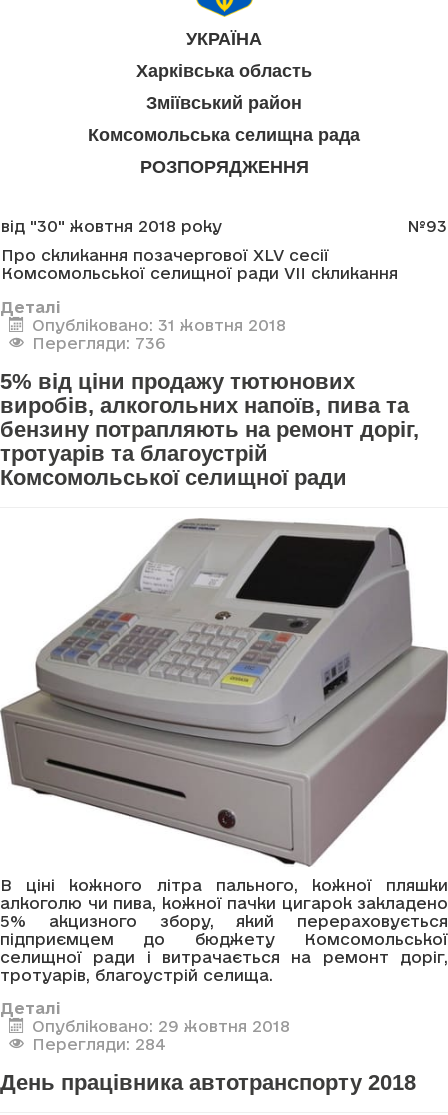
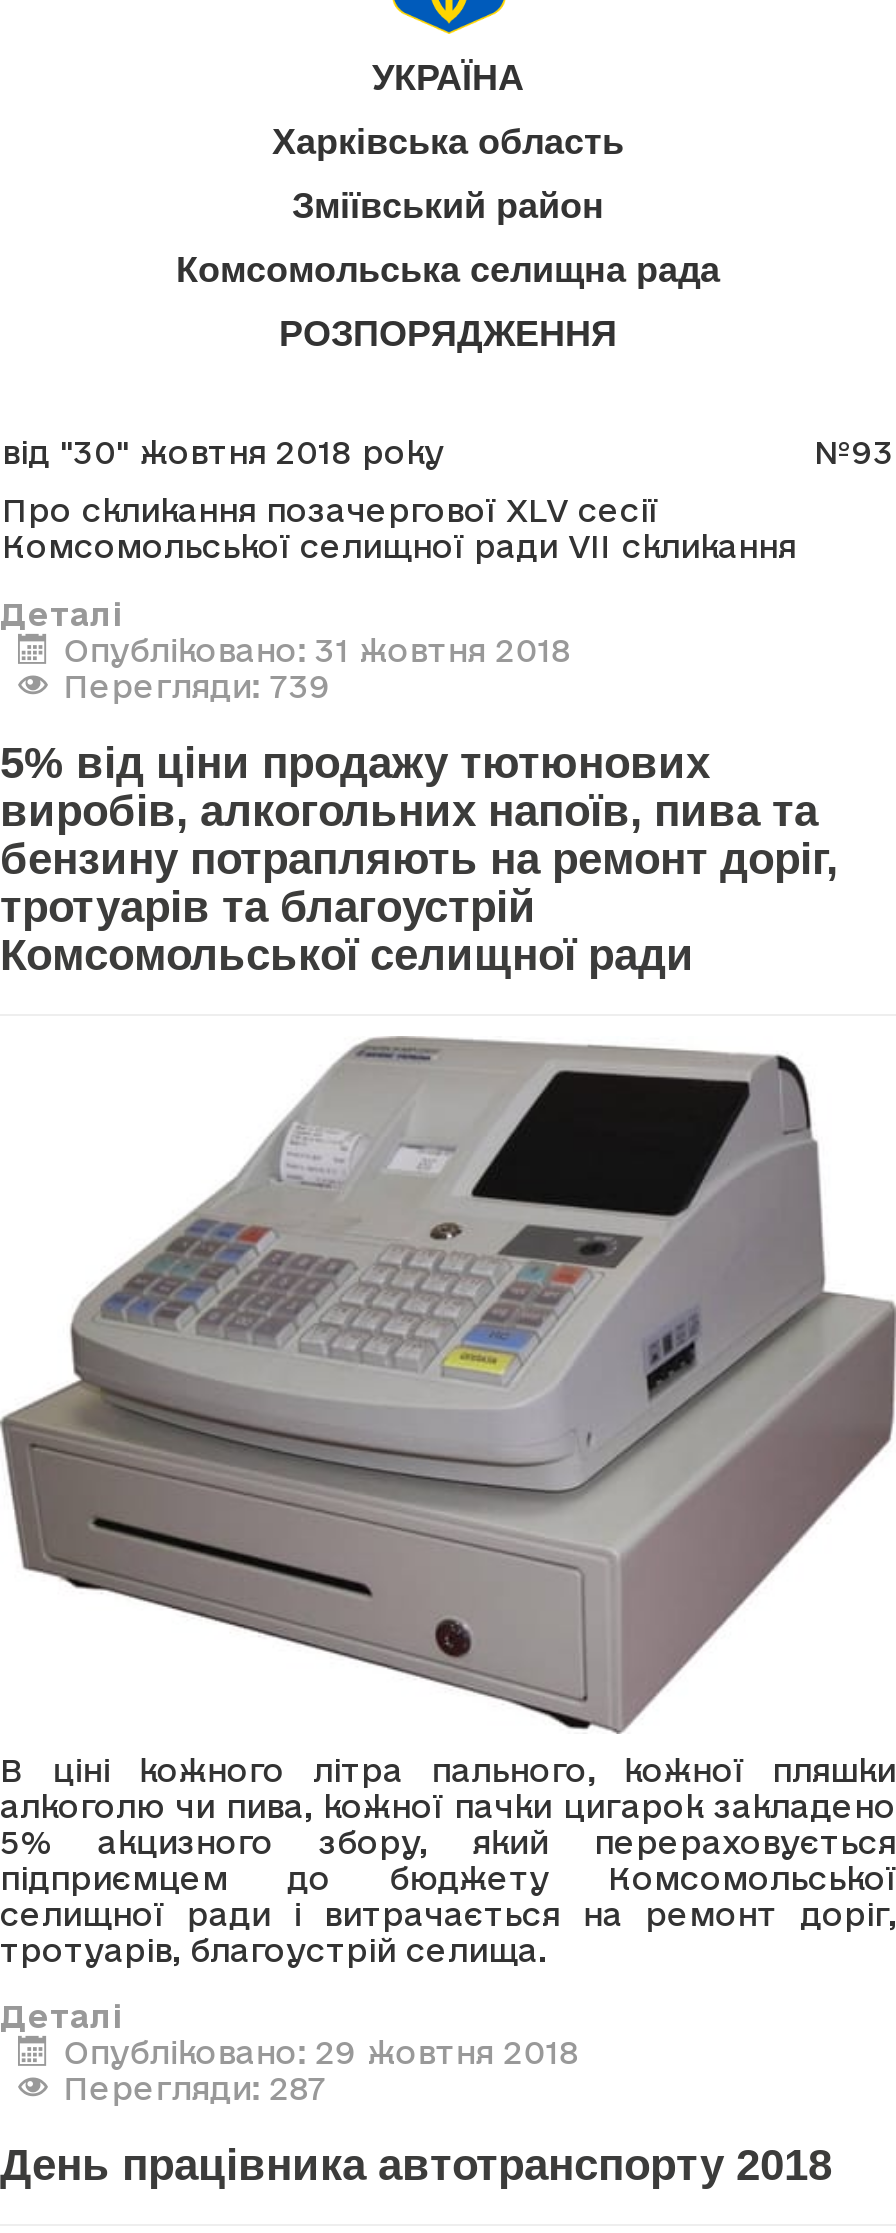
[32,334,165,352] Перегляди: 736 -> [64,669,332,705] Перегляди: 739
[32,1035,166,1053] Перегляди: 284 -> [64,2070,328,2106] Перегляди: 287

